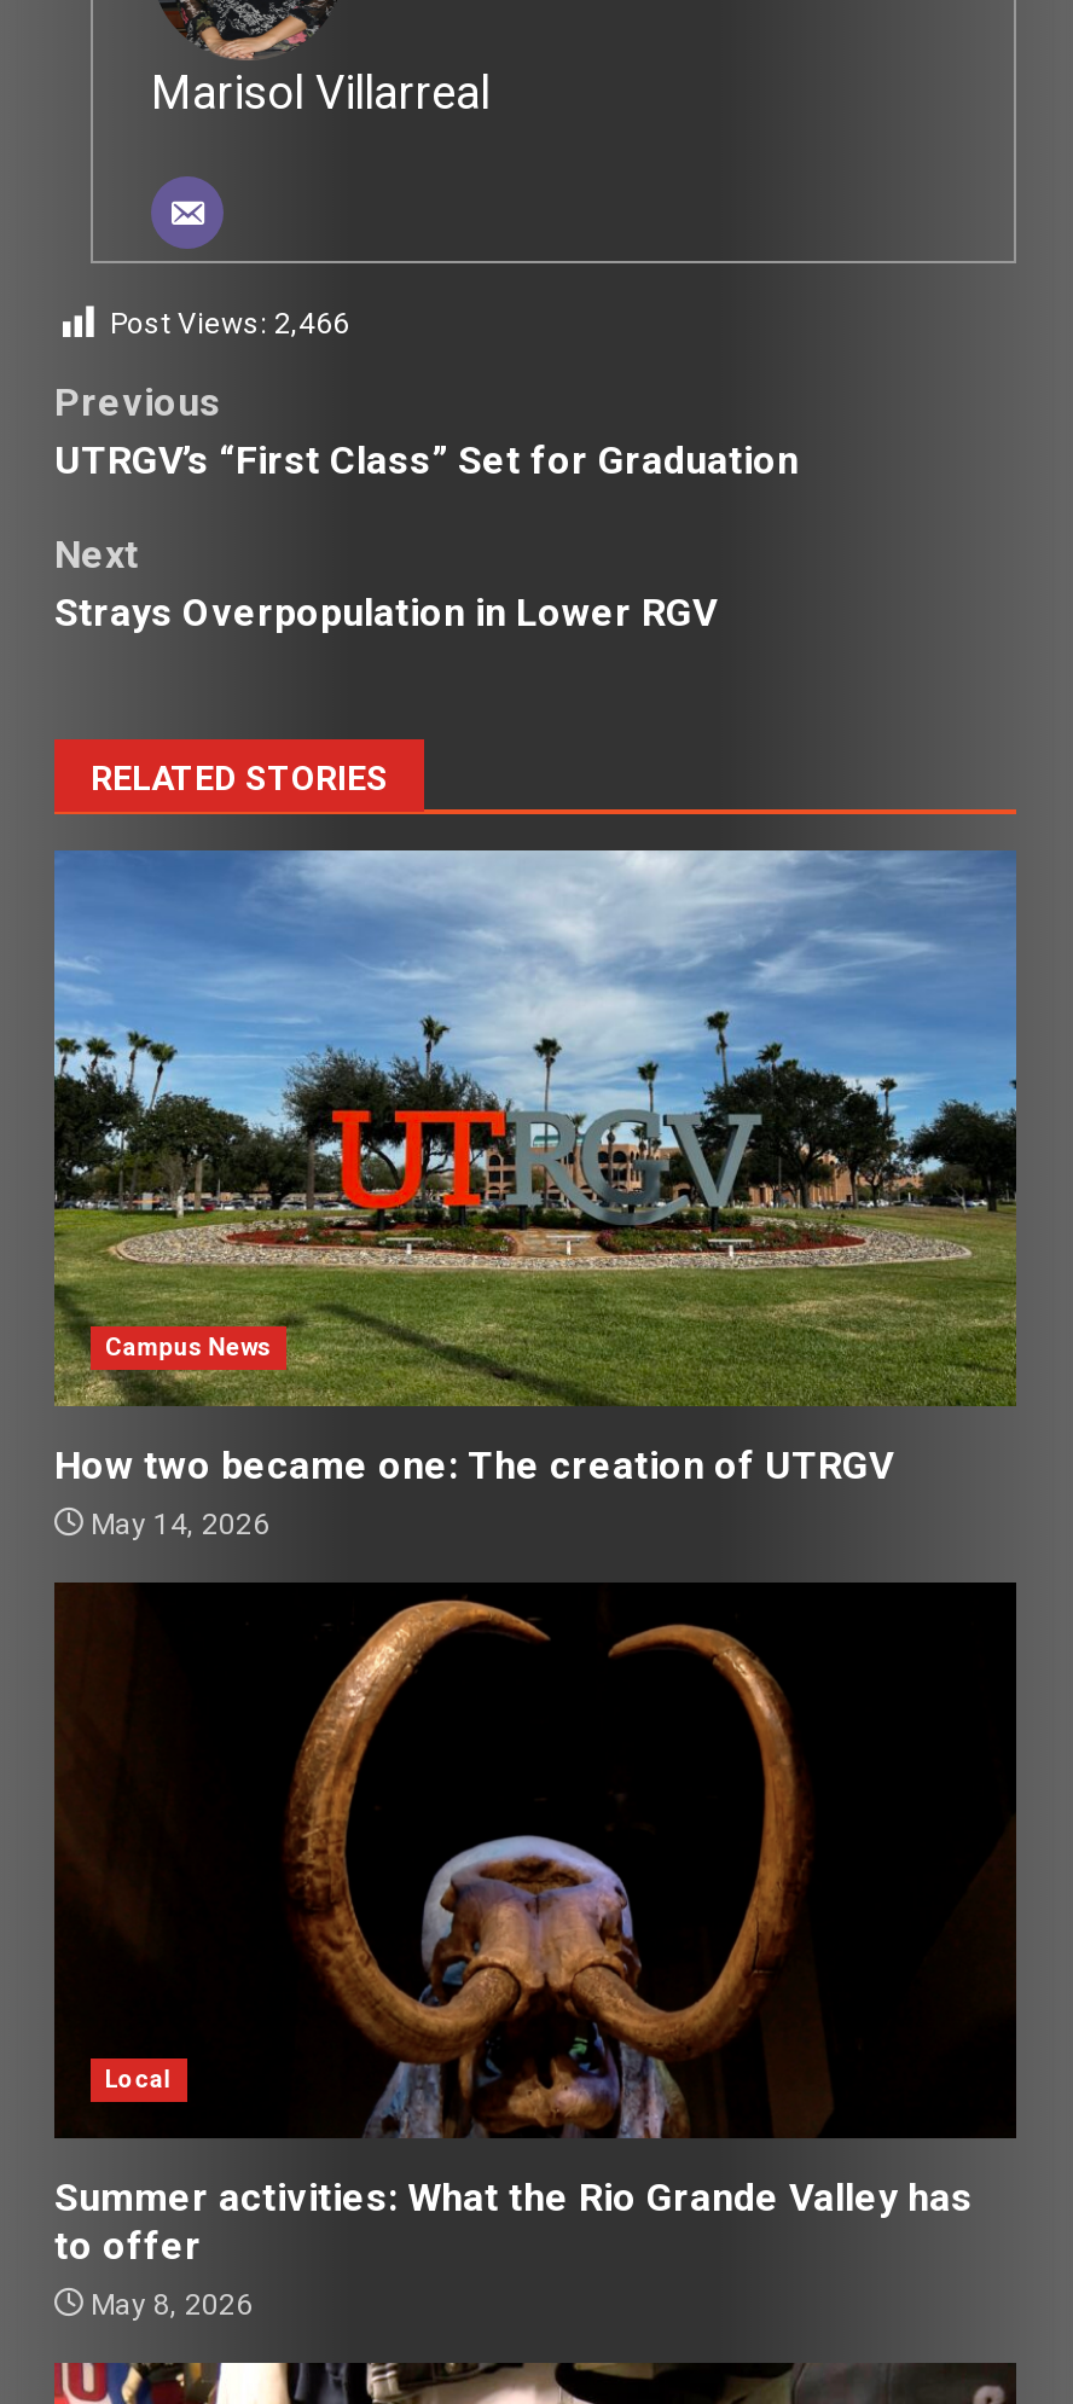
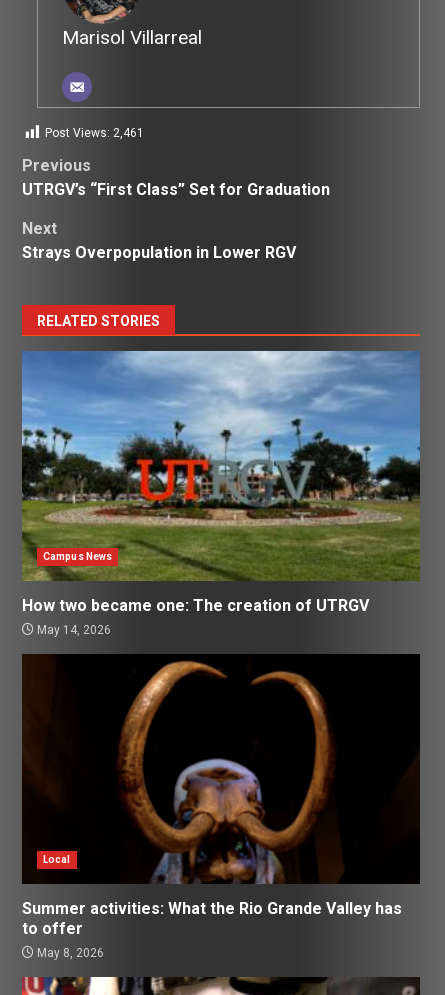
[110,306,349,340] Post Views: 2,466 -> [45,127,144,141] Post Views: 2,461

